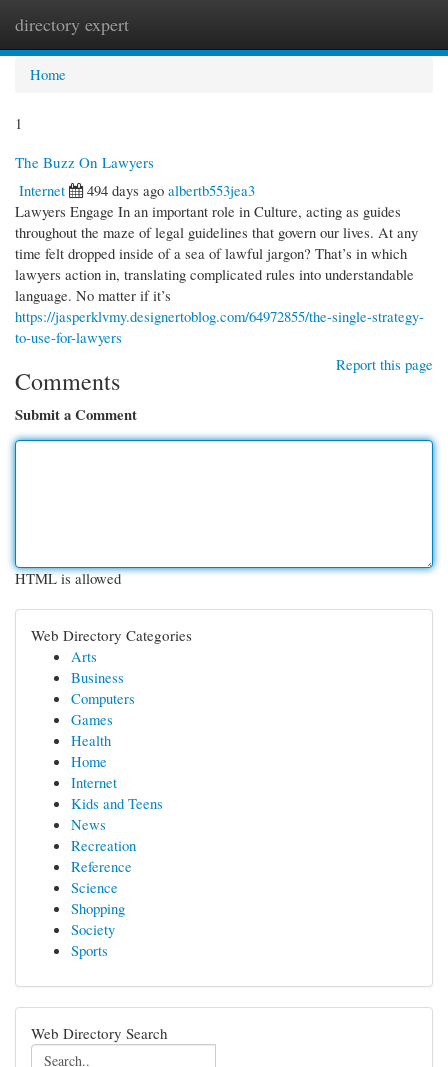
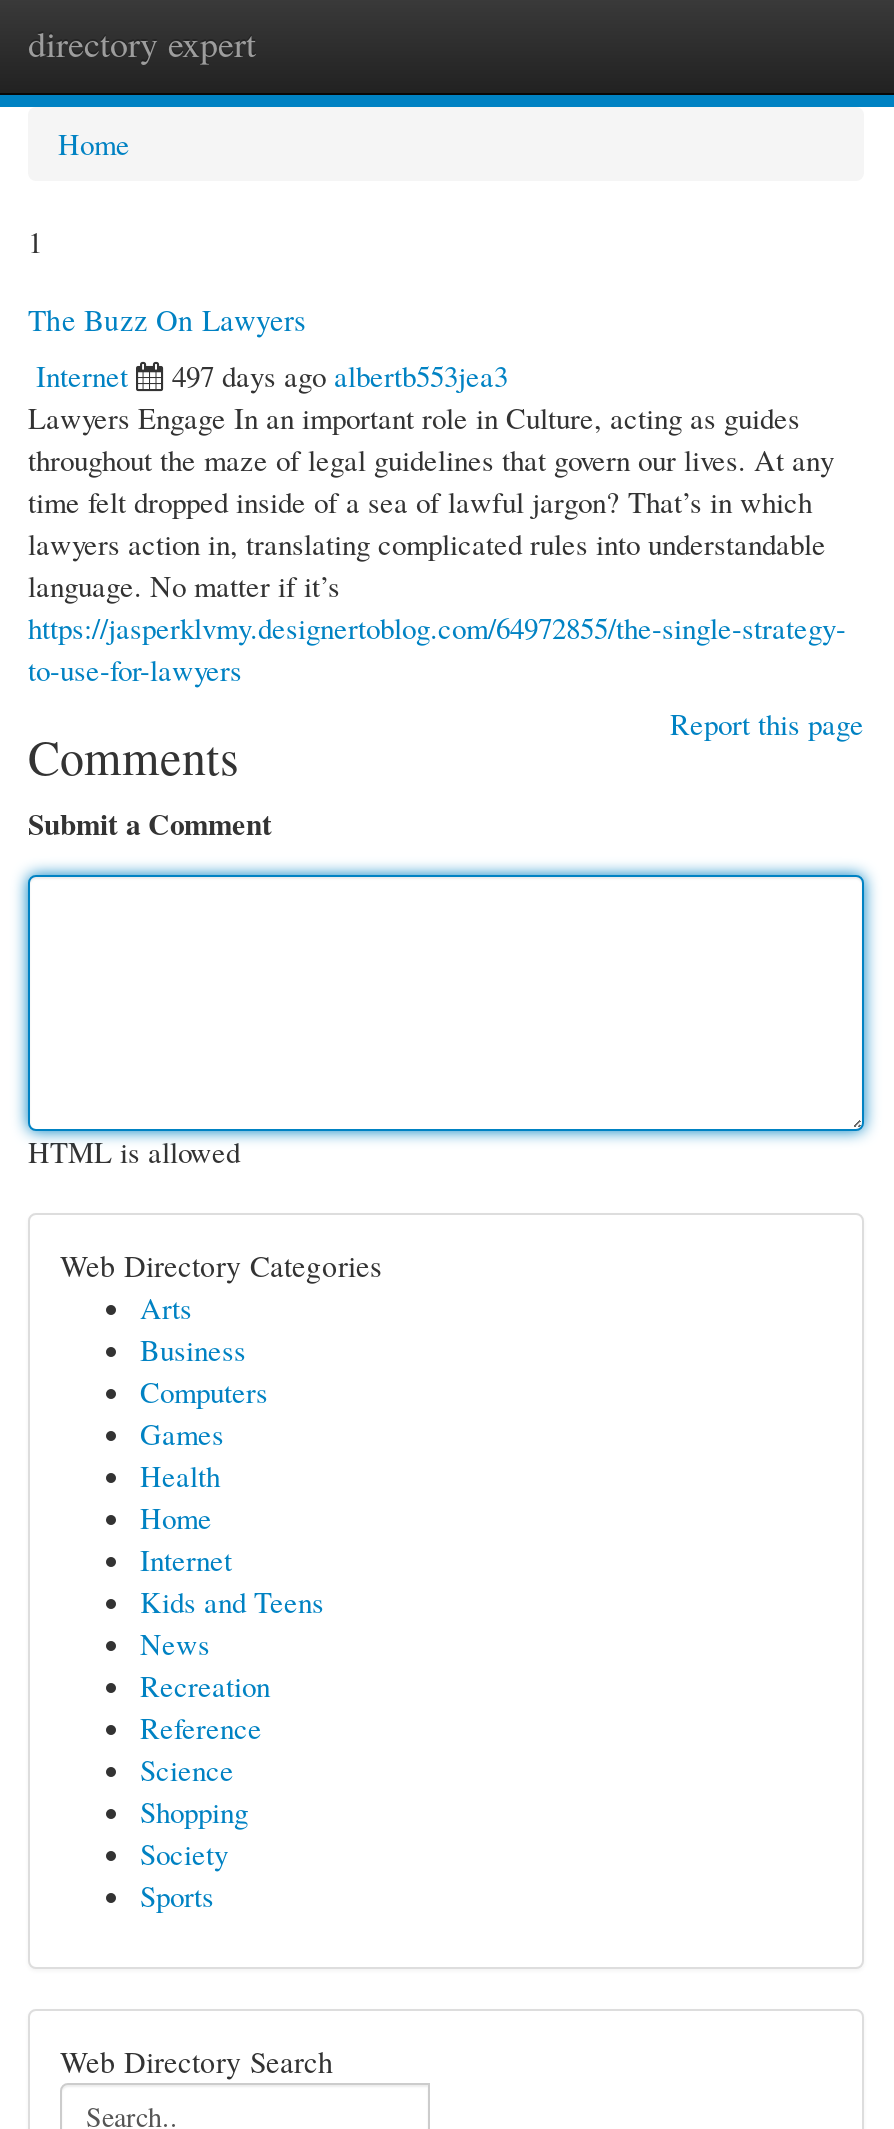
[87,180,255,200] 494 days ago albertb553jea3 -> [172,355,508,395] 497 days ago albertb553jea3

